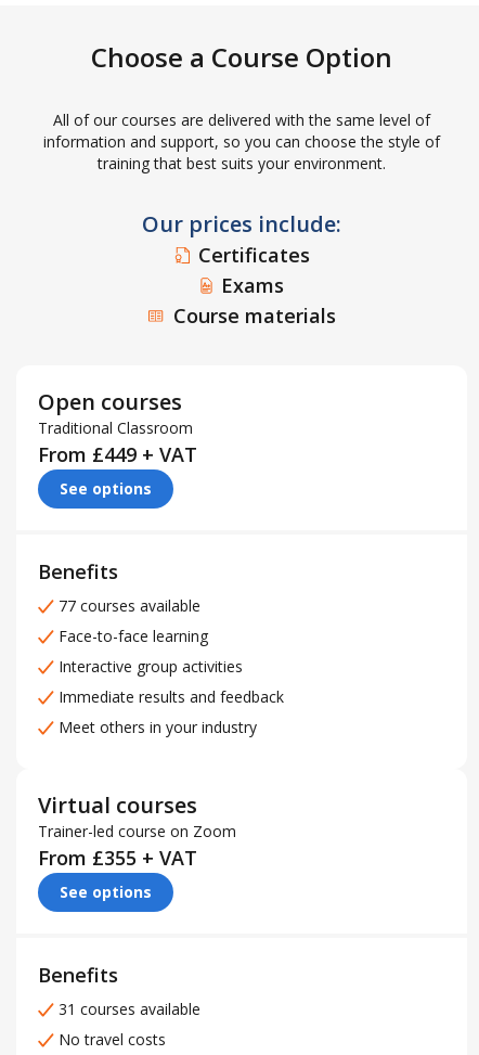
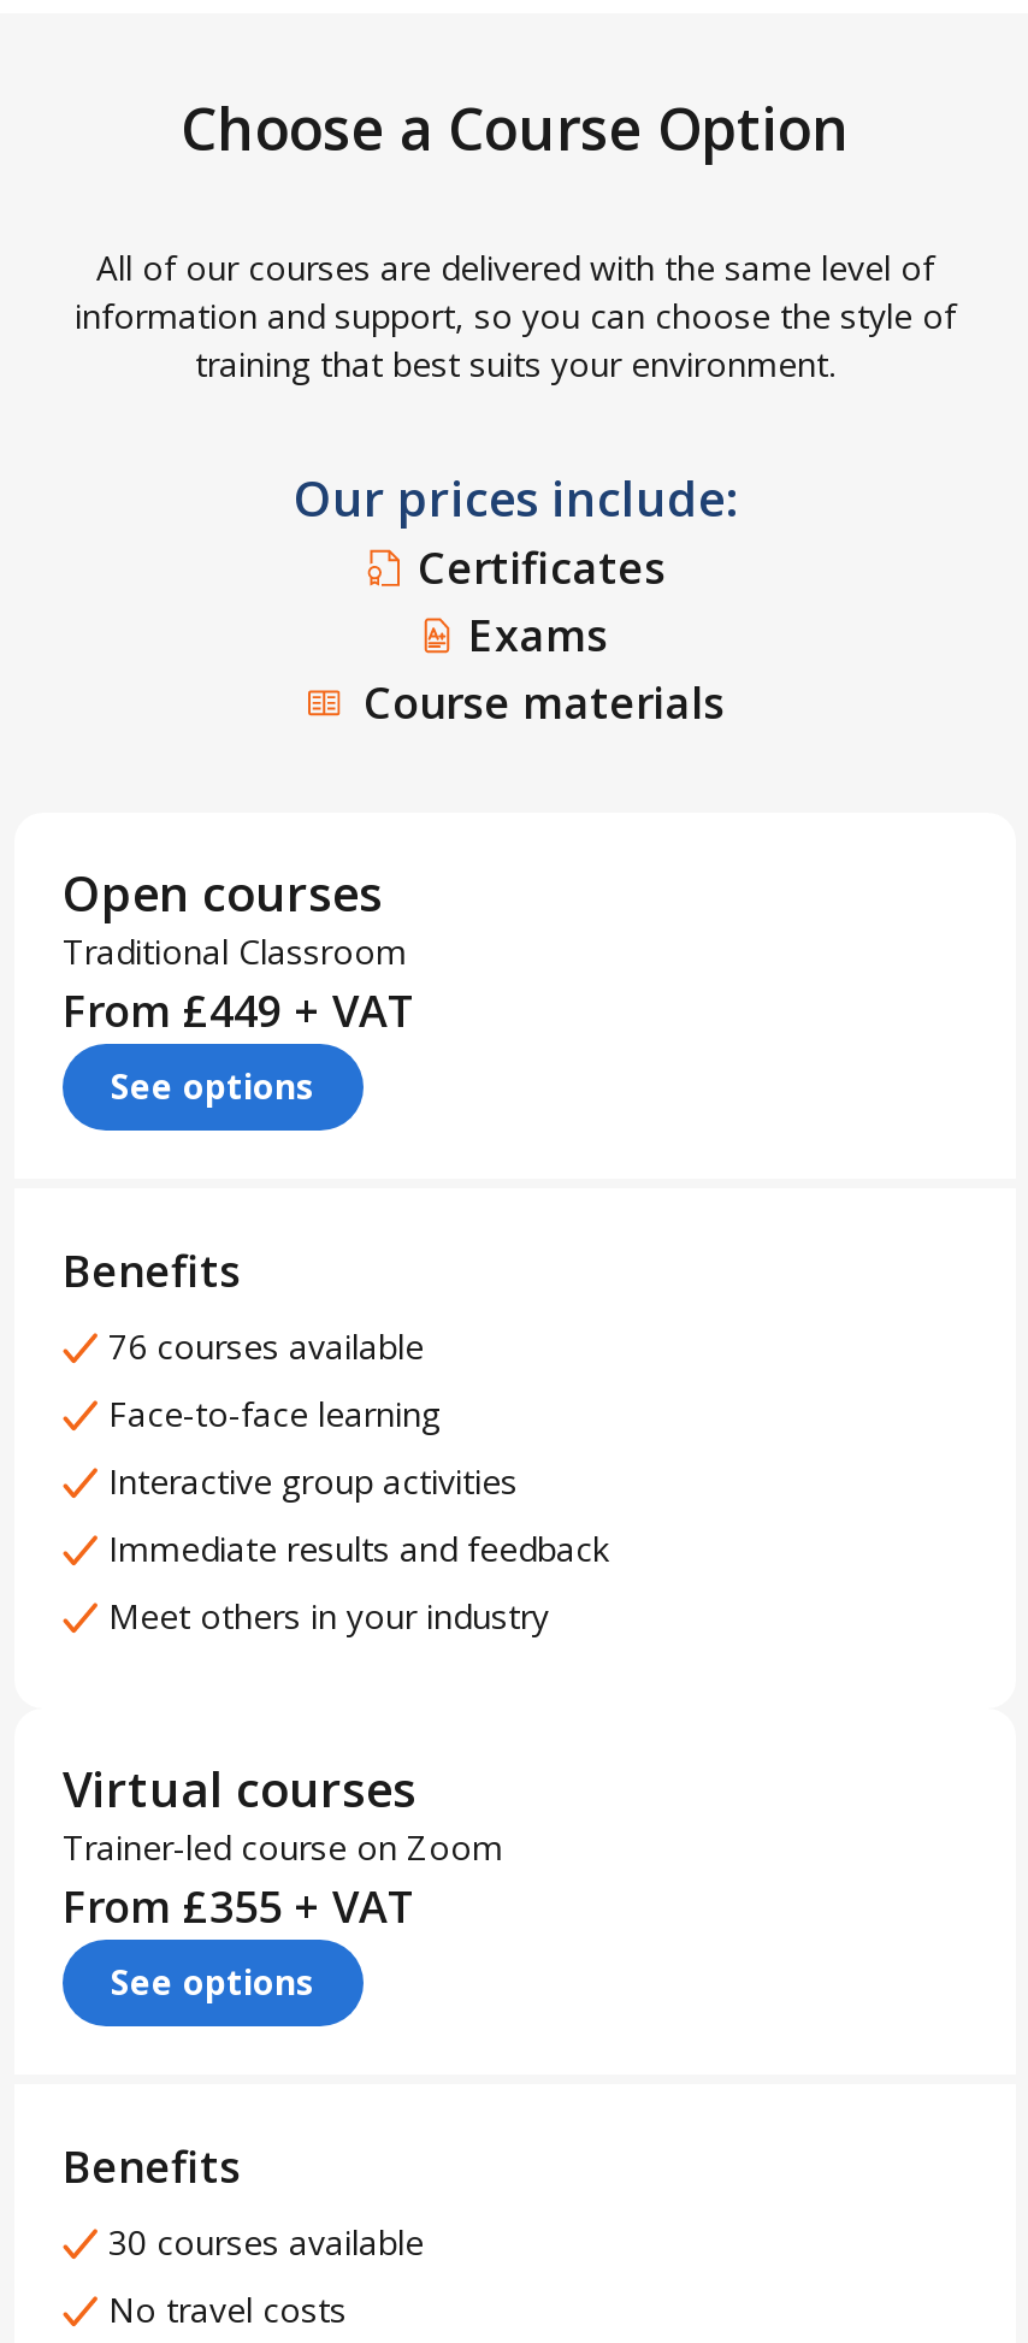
[59,595,200,616] 77 courses available -> [108,1323,424,1369] 76 courses available
[59,999,200,1019] 31 courses available -> [108,2219,424,2265] 30 courses available

